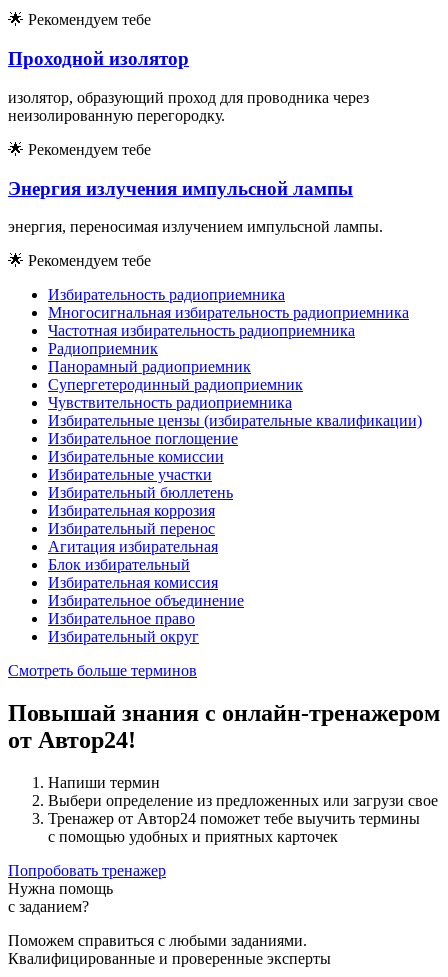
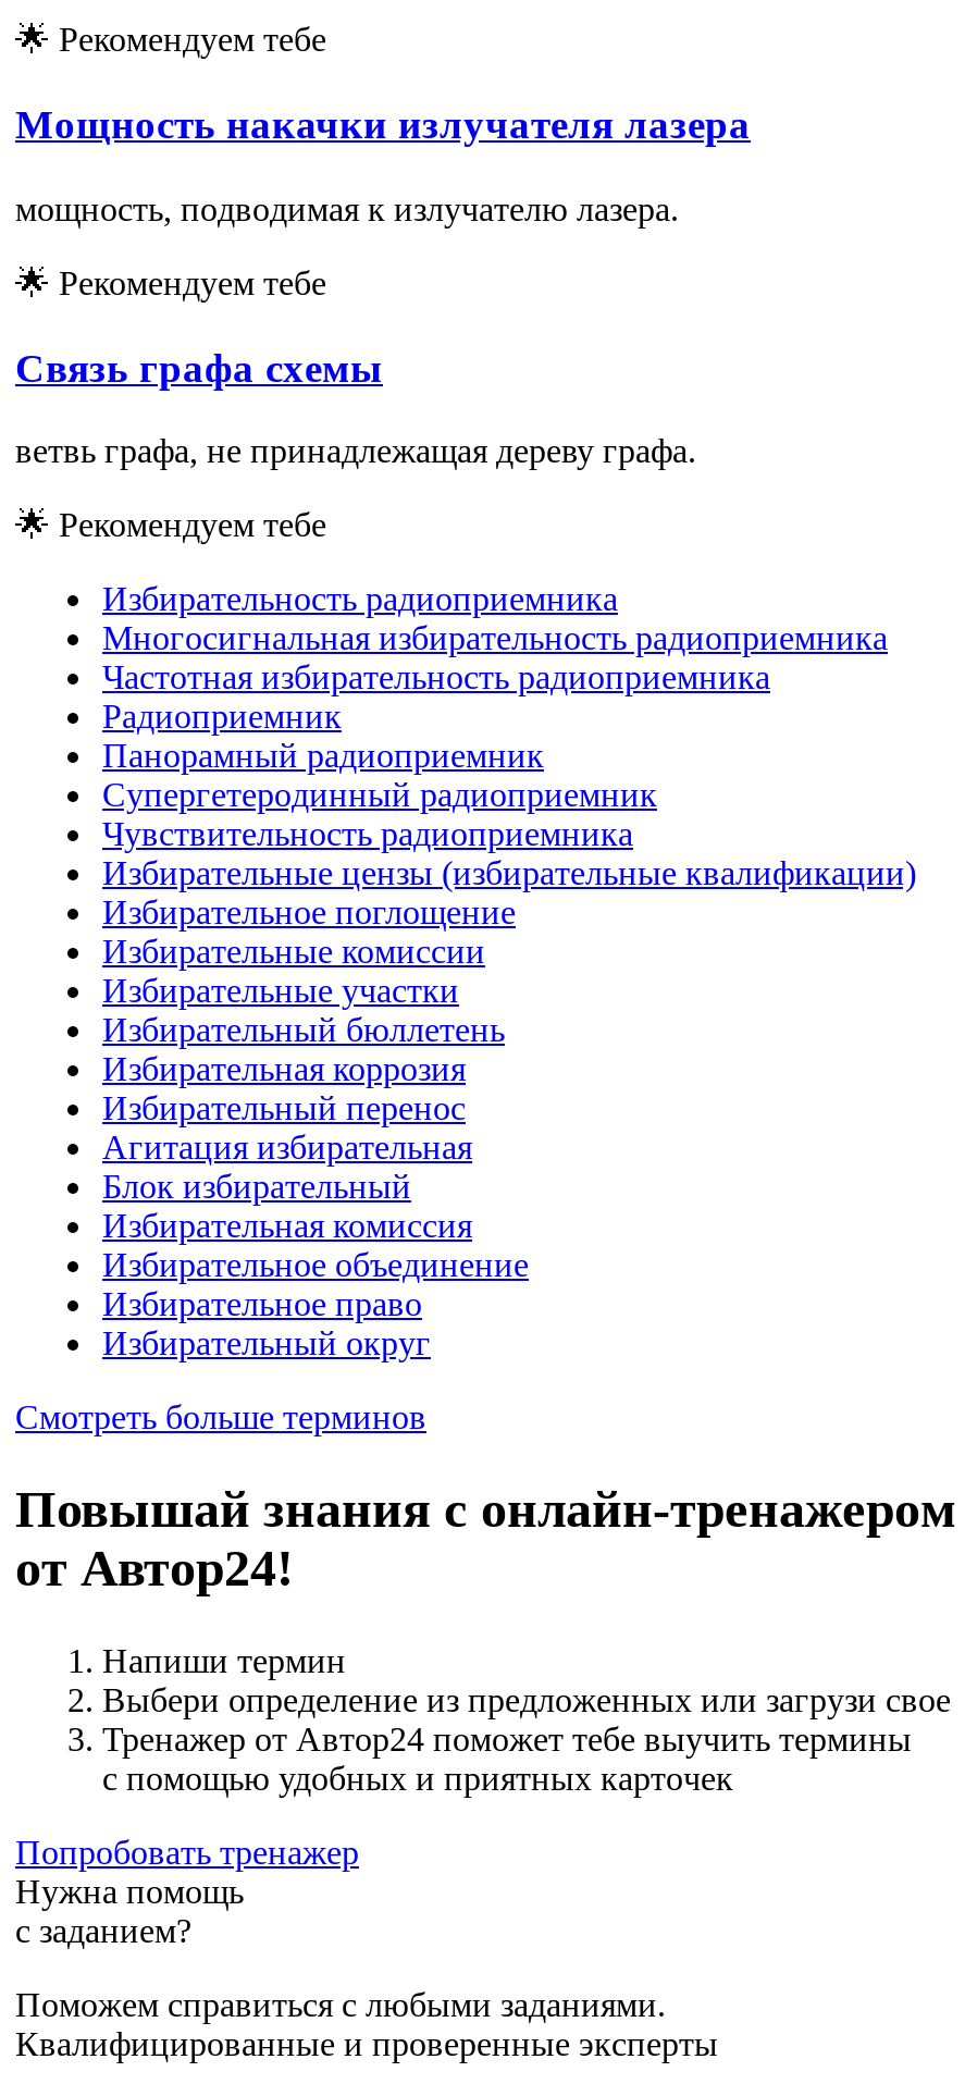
[8,48,189,69] Проходной изолятор -> [15,101,751,147] Мощность накачки излучателя лазера
[8,89,369,124] изолятор, образующий проход для проводника через | неизолированную перегородку. -> [15,190,679,227] мощность, подводимая к излучателю лазера.
[8,177,353,198] Энергия излучения импульсной лампы -> [15,344,383,390] Связь графа схемы
[8,218,383,235] энергия, переносимая излучением импульсной лампы. -> [15,432,696,469] ветвь графа, не принадлежащая дереву графа.

